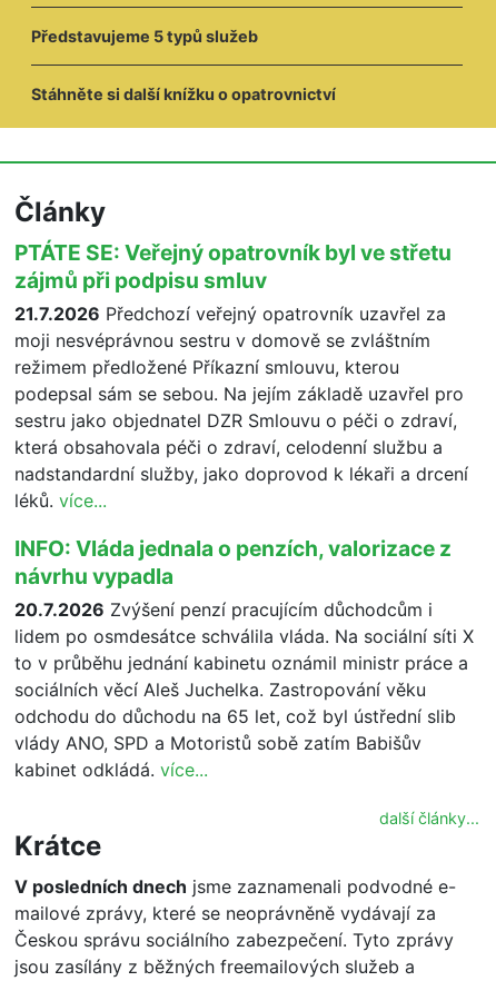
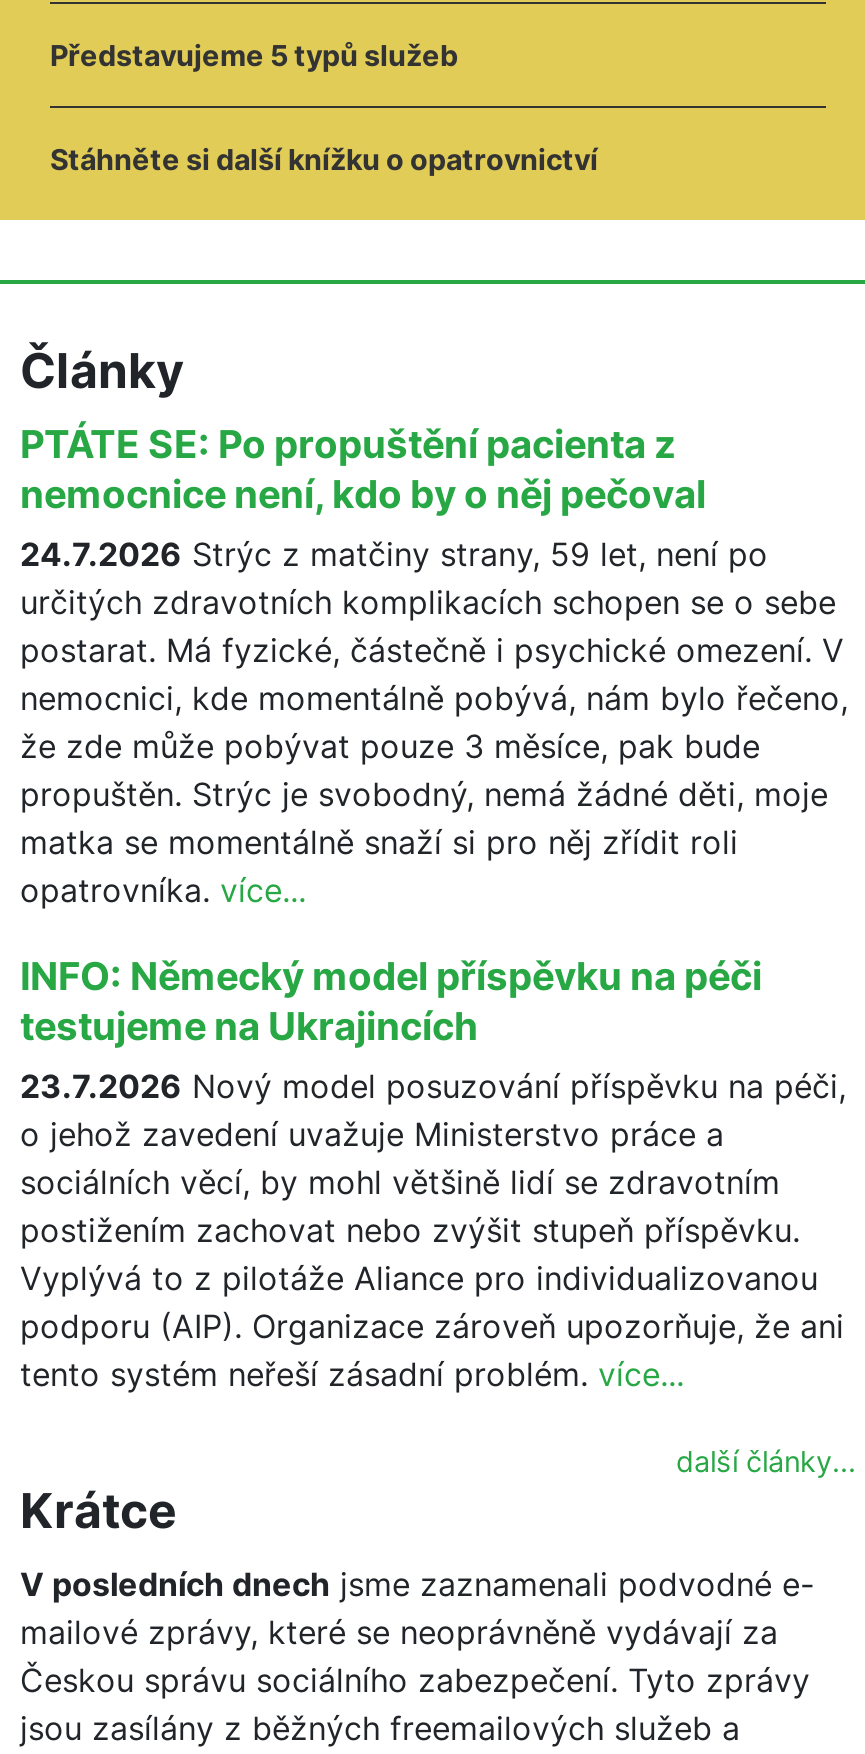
[14,239,468,512] PTÁTE SE: Veřejný opatrovník byl ve střetu | zájmů při podpisu smluv | 21.7.2026 Předchozí veřejný opatrovník uzavřel za | moji nesvéprávnou sestru v domově se zvláštním | režimem předložené Příkazní smlouvu, kterou | podepsal sám se sebou. Na jejím základě uzavřel pro | sestru jako objednatel DZR Smlouvu o péči o zdraví, | která obsahovala péči o zdraví, celodenní službu a | nadstandardní služby, jako doprovod k lékaři a drcení | léků. více... -> [20,420,848,910] PTÁTE SE: Po propuštění pacienta z | nemocnice není, kdo by o něj pečoval | 24.7.2026 Strýc z matčiny strany, 59 let, není po | určitých zdravotních komplikacích schopen se o sebe | postarat. Má fyzické, částečně i psychické omezení. V | nemocnici, kde momentálně pobývá, nám bylo řečeno, | že zde může pobývat pouze 3 měsíce, pak bude | propuštěn. Strýc je svobodný, nemá žádné děti, moje | matka se momentálně snaží si pro něj zřídit roli | opatrovníka. více...
[14,535,474,781] INFO: Vláda jednala o penzích, valorizace z | návrhu vypadla | 20.7.2026 Zvýšení penzí pracujícím důchodcům i | lidem po osmdesátce schválila vláda. Na sociální síti X | to v průběhu jednání kabinetu oznámil ministr práce a | sociálních věcí Aleš Juchelka. Zastropování věku | odchodu do důchodu na 65 let, což byl ústřední slib | vlády ANO, SPD a Motoristů sobě zatím Babišův | kabinet odkládá. více... -> [20,952,846,1394] INFO: Německý model příspěvku na péči | testujeme na Ukrajincích | 23.7.2026 Nový model posuzování příspěvku na péči, | o jehož zavedení uvažuje Ministerstvo práce a | sociálních věcí, by mohl většině lidí se zdravotním | postižením zachovat nebo zvýšit stupeň příspěvku. | Vyplývá to z pilotáže Aliance pro individualizovanou | podporu (AIP). Organizace zároveň upozorňuje, že ani | tento systém neřeší zásadní problém. více...

